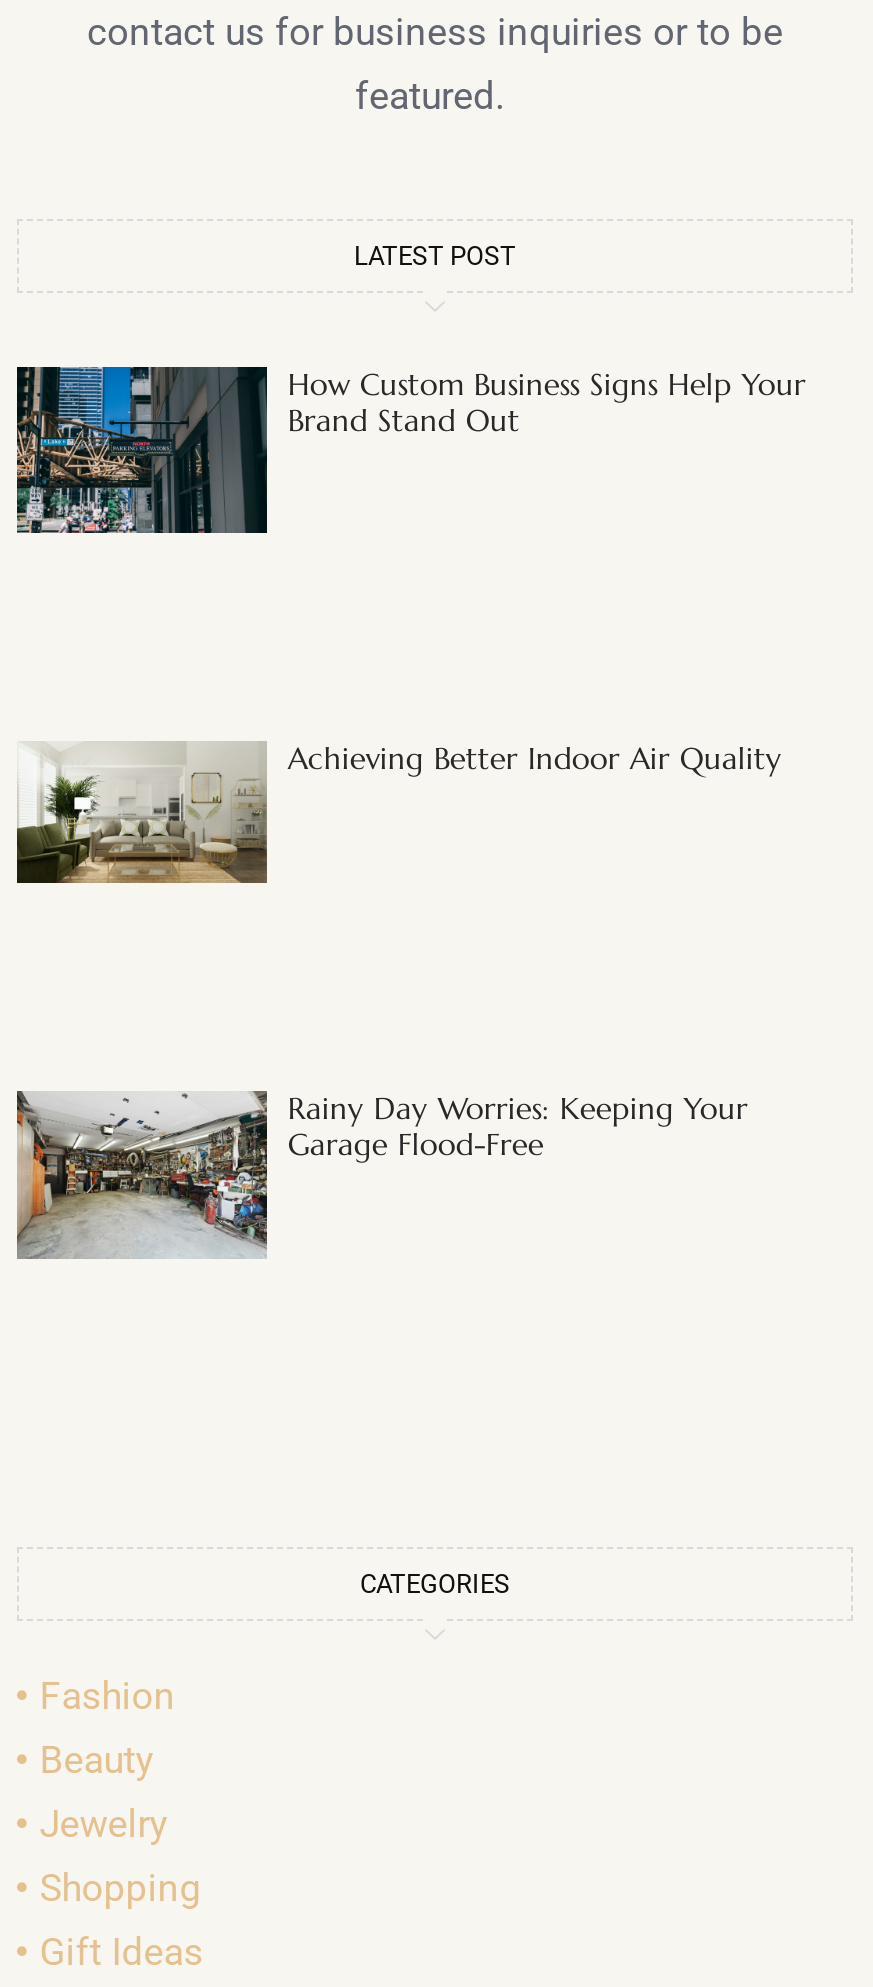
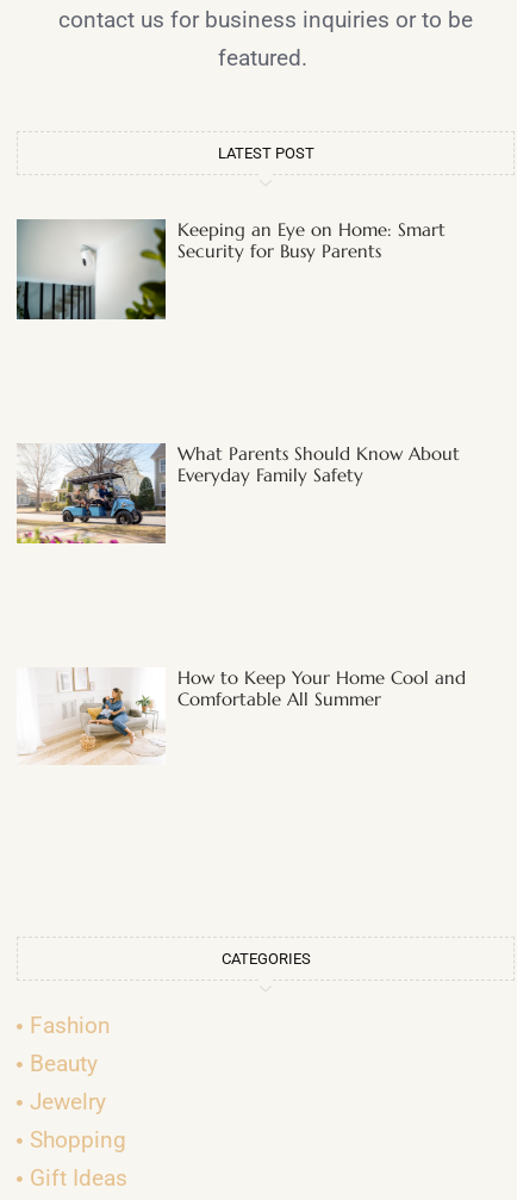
[15,365,806,536] [image] | How Custom Business Signs Help Your | Brand Stand Out -> [15,219,446,321] [image] | Keeping an Eye on Home: Smart | Security for Busy Parents
[15,740,782,886] [image] | Achieving Better Indoor Air Quality -> [15,442,460,545] [image] | What Parents Should Know About | Everyday Family Safety
[15,1089,748,1260] [image] | Rainy Day Worries: Keeping Your | Garage Flood-Free -> [17,665,466,765] [image] | How to Keep Your Home Cool and | Comfortable All Summer

